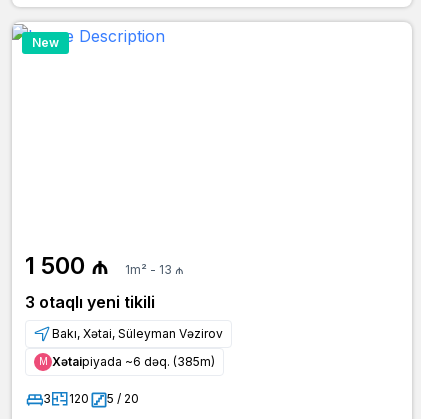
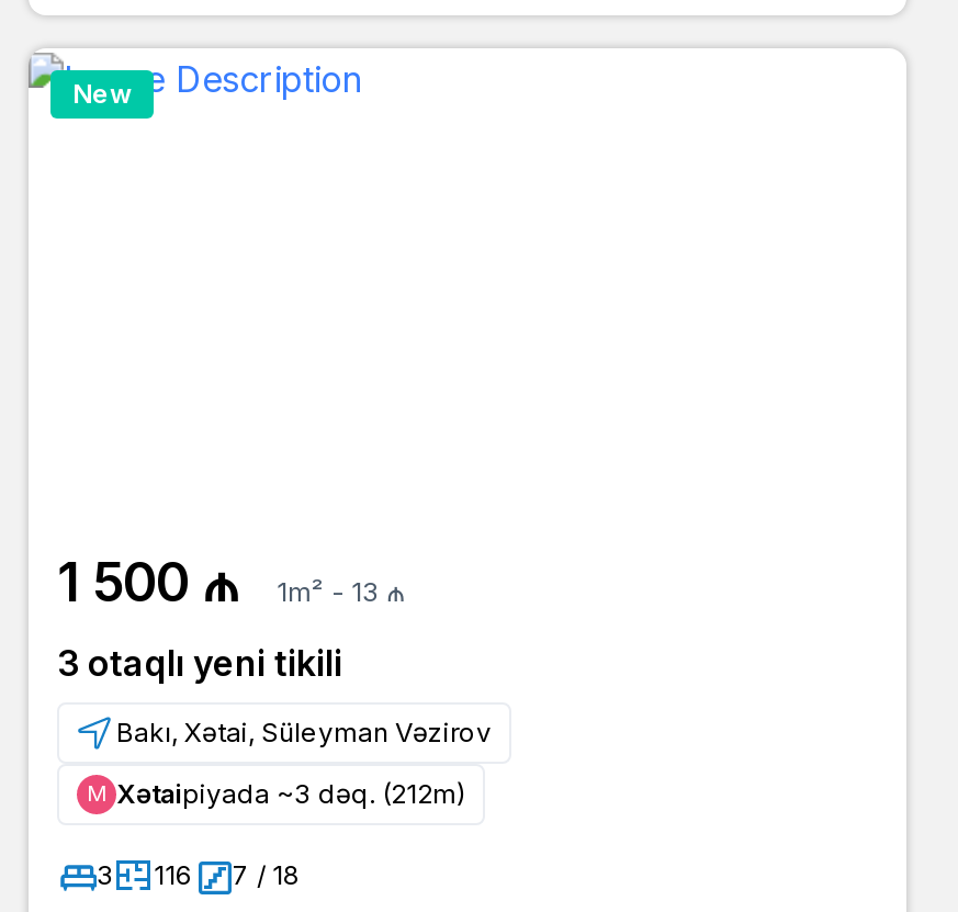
[38,354,215,369] Μ Xətaipiyada ~6 dəq. (385m) -> [87,777,465,810] Μ Xətaipiyada ~3 dəq. (212m)
[69,391,89,406] 120 -> [154,858,193,891] 116
[107,391,139,406] 5 / 20 -> [233,858,301,891] 7 / 18

